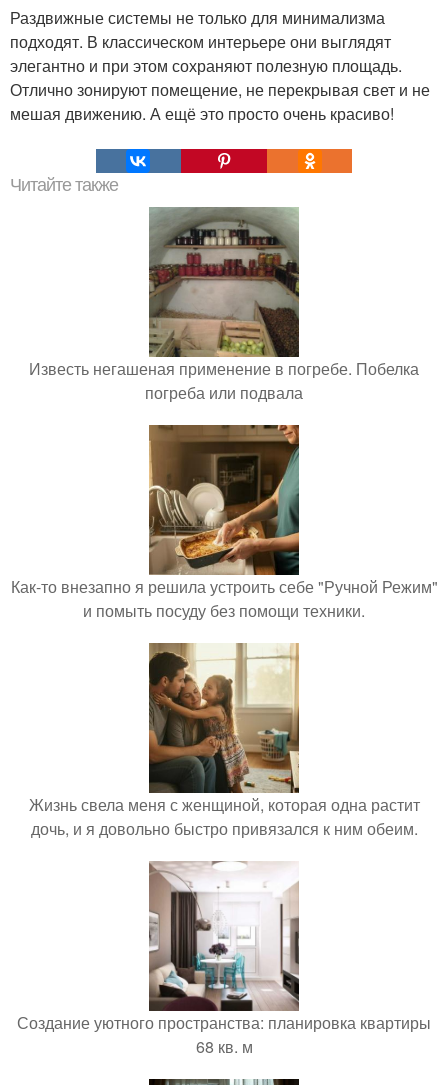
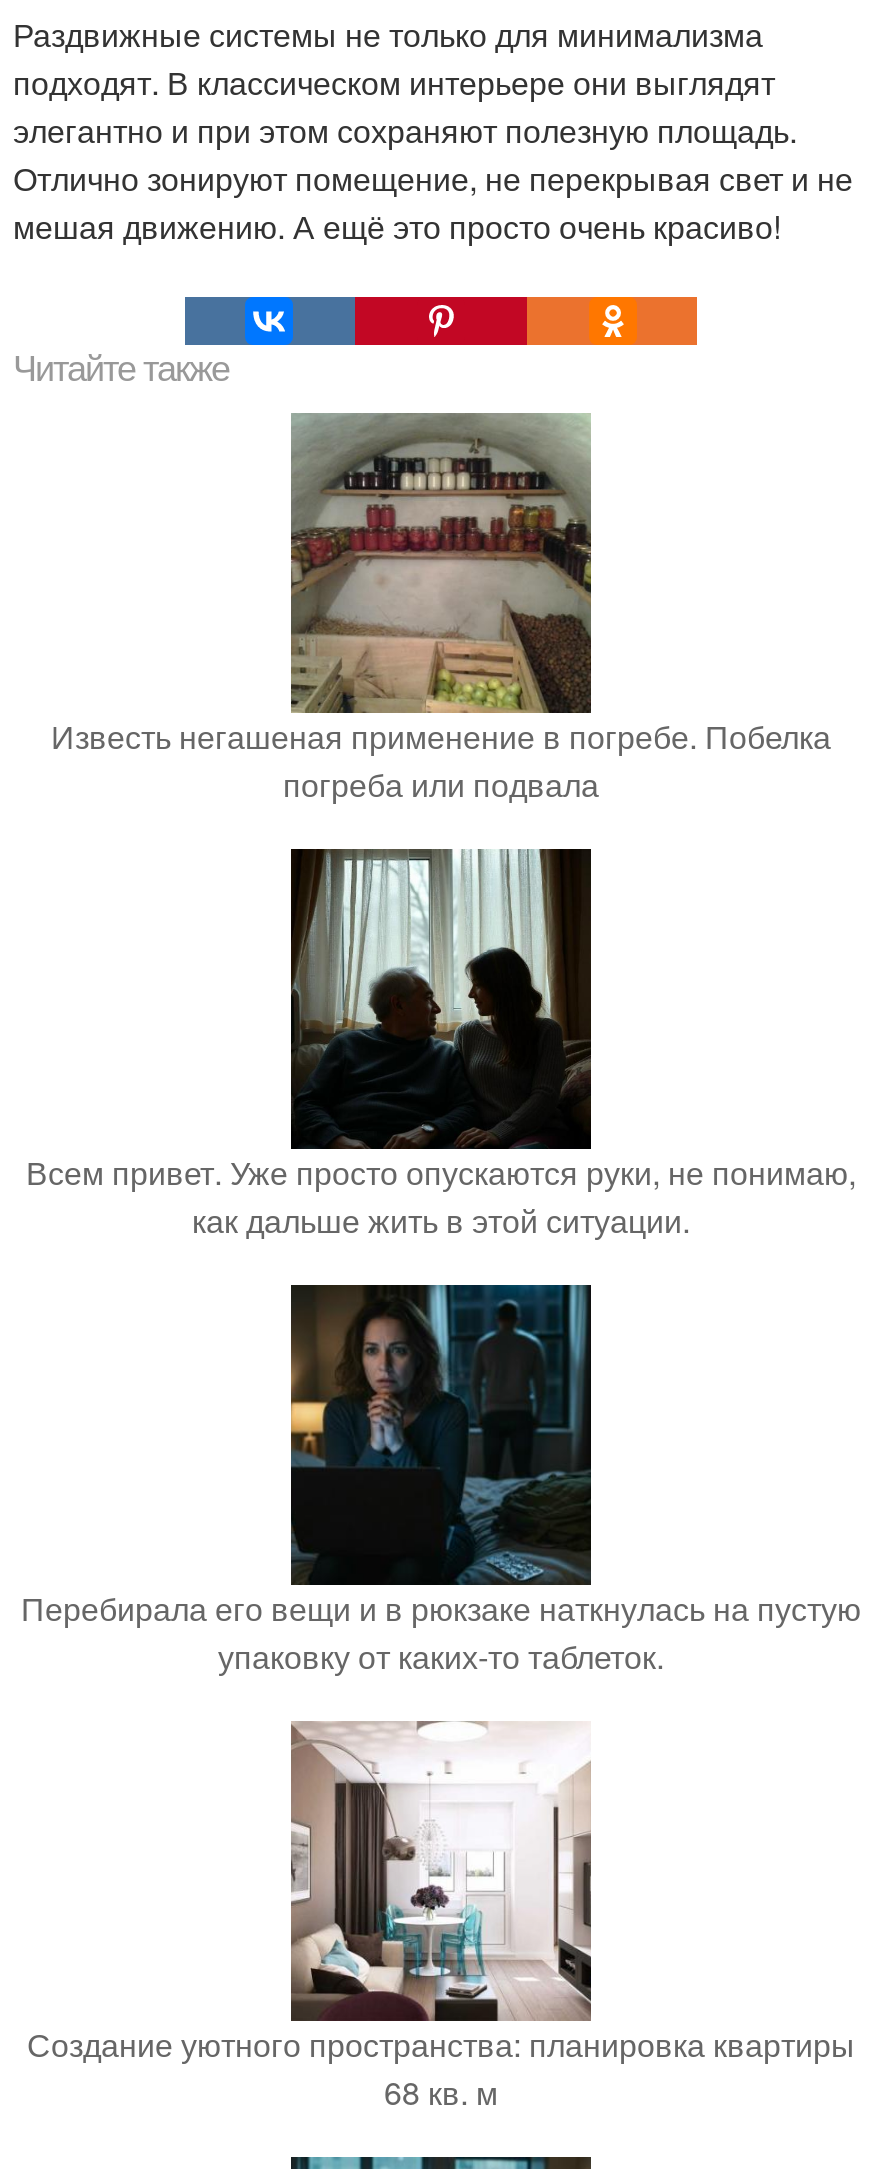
[10,424,437,622] [image] | Как-то внезапно я решила устроить себе "Ручной Режим" | и помыть посуду без помощи техники. -> [26,847,856,1243] [image] | Всем привет. Уже просто опускаются руки, не понимаю, | как дальше жить в этой ситуации.
[28,642,419,840] [image] | Жизнь свела меня с женщиной, которая одна растит | дочь, и я довольно быстро привязался к ним обеим. -> [21,1283,861,1679] [image] | Перебирала его вещи и в рюкзаке наткнулась на пустую | упаковку от каких-то таблеток.

